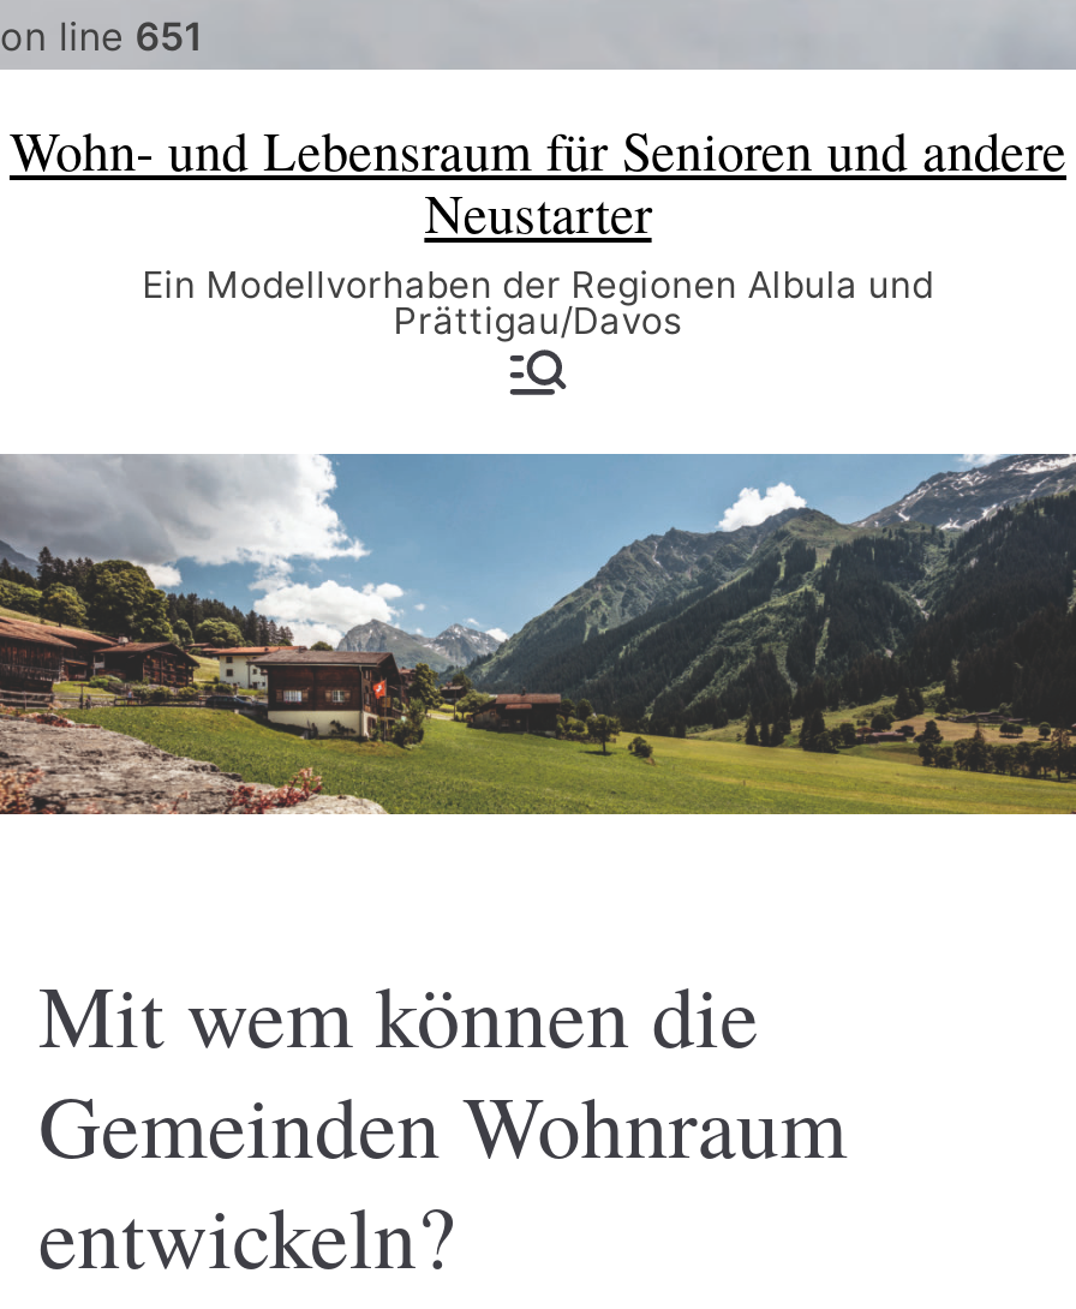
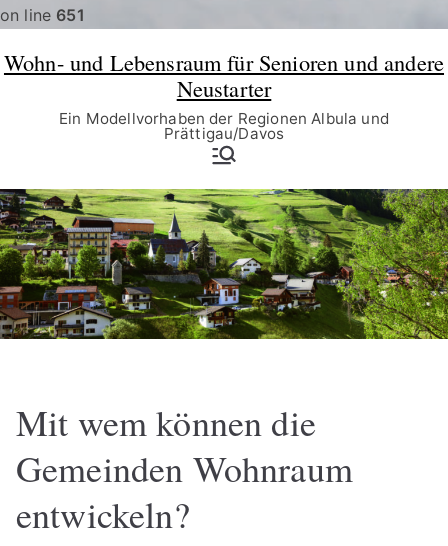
[7,452,1069,817] [image] -> [3,188,445,340] [image]

